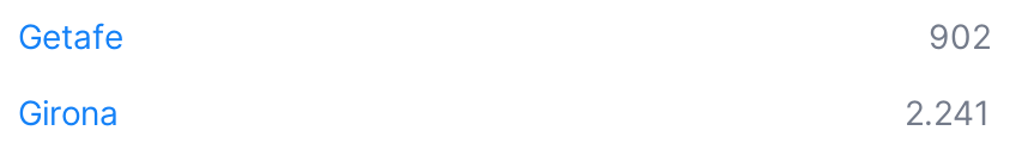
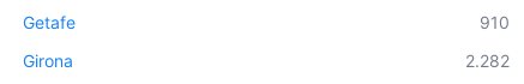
[929,15,991,55] 902 -> [480,12,510,32] 910
[905,91,991,131] 2.241 -> [465,50,510,70] 2.282

